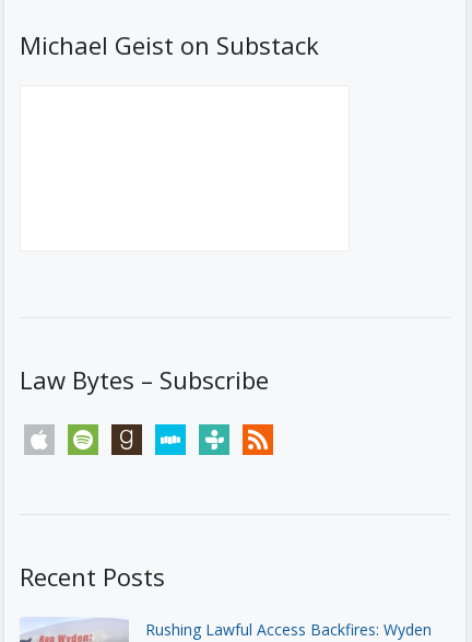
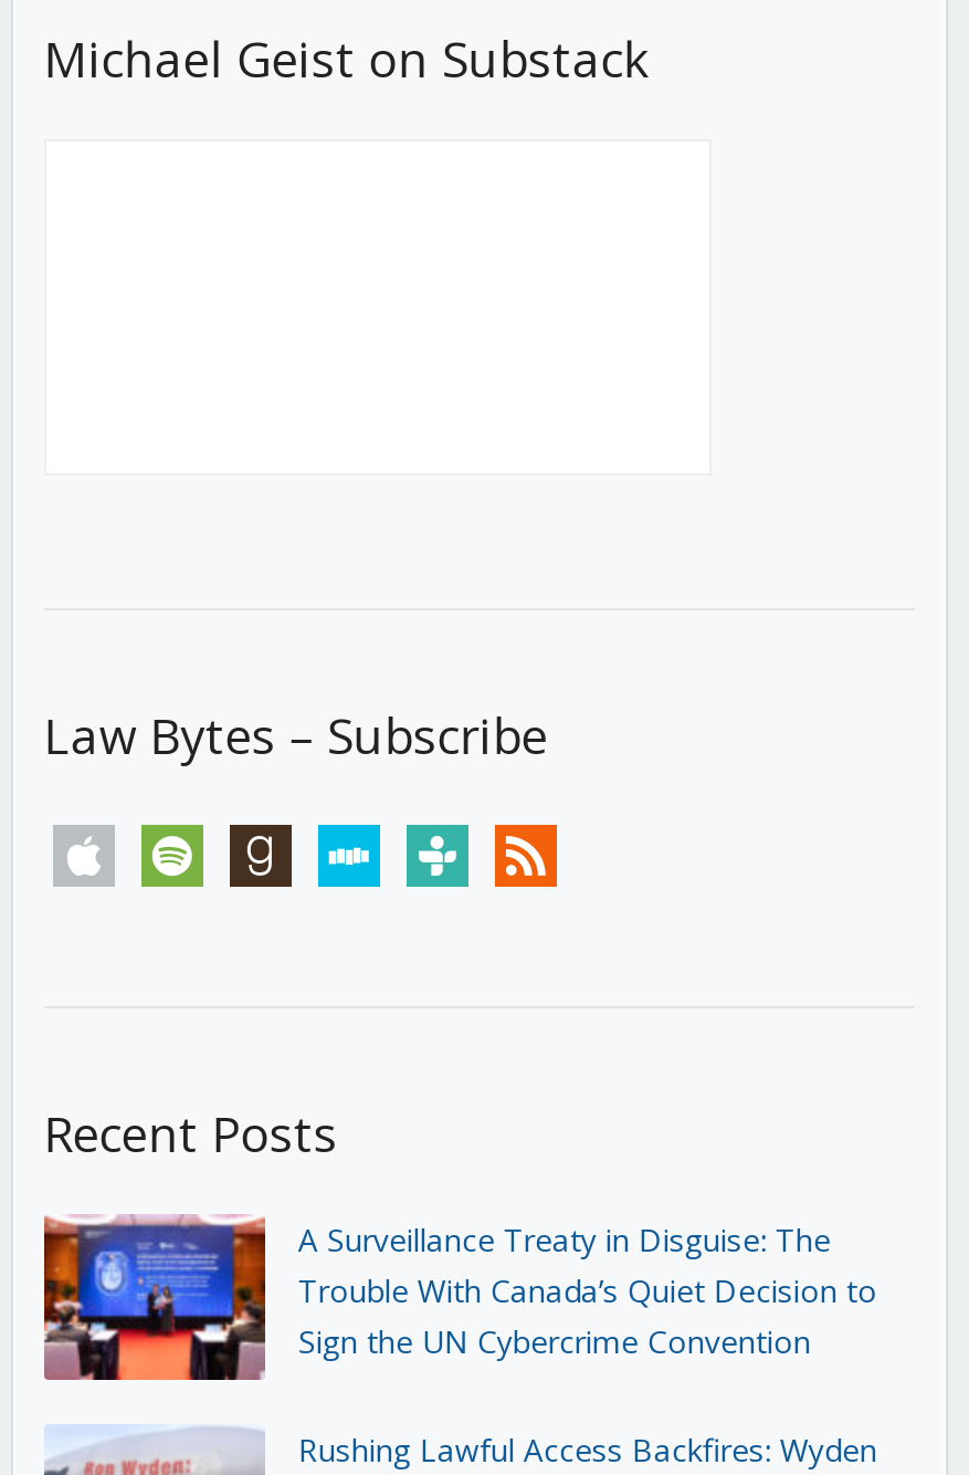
none -> [42,1214,877,1382] [image] | A Surveillance Treaty in Disguise: The | Trouble With Canada’s Quiet Decision to | Sign the UN Cybercrime Convention

